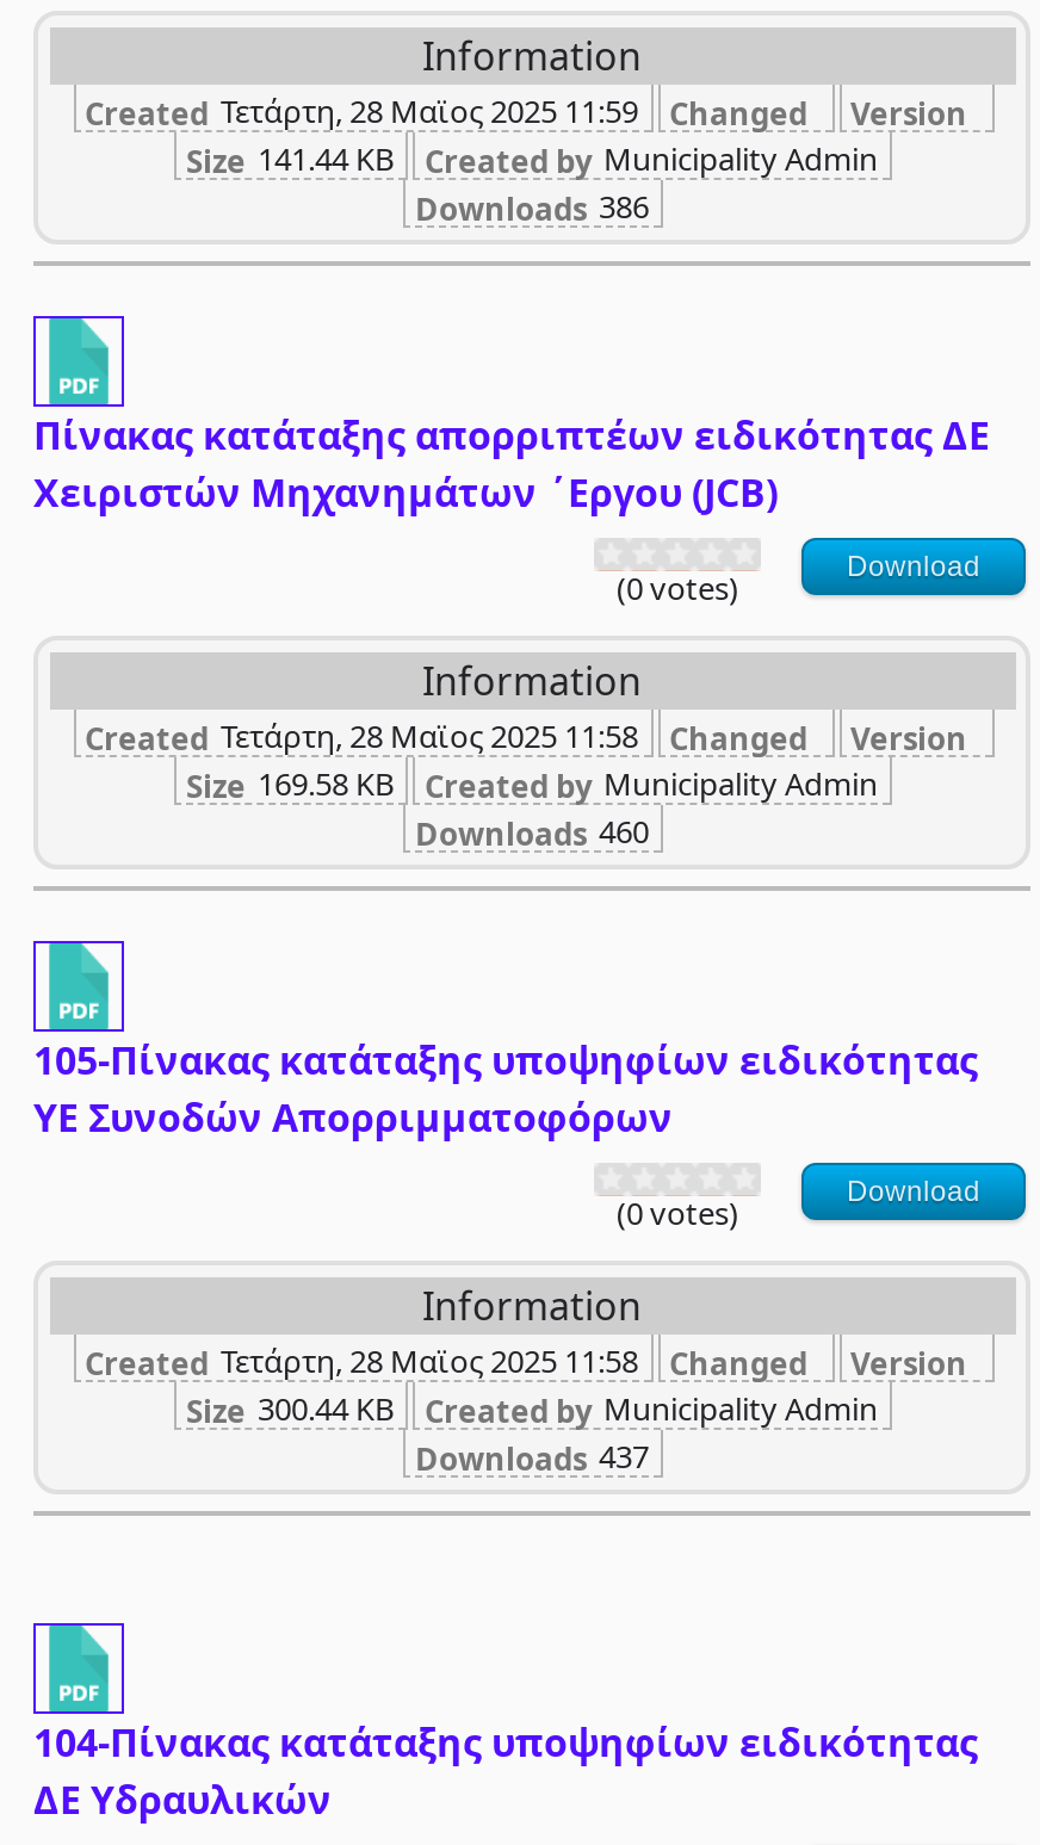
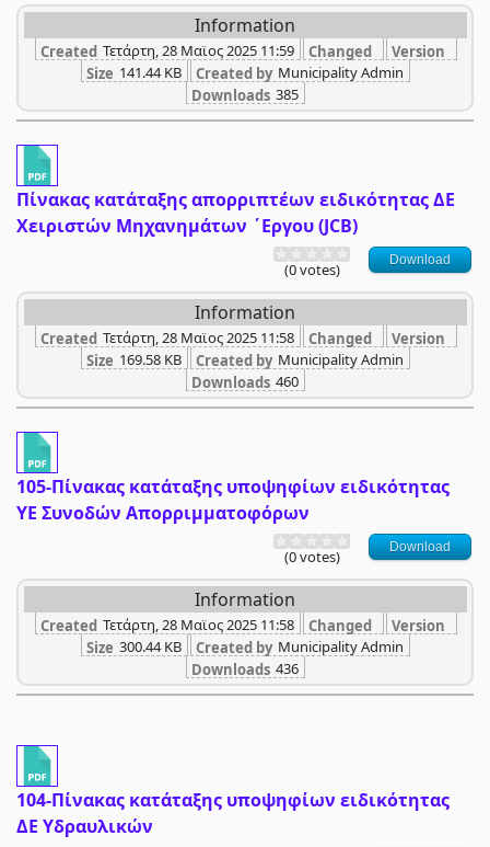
[415,185,649,230] Downloads 386 -> [191,84,299,105] Downloads 385
[415,1435,649,1480] Downloads 437 -> [191,659,299,679] Downloads 436

